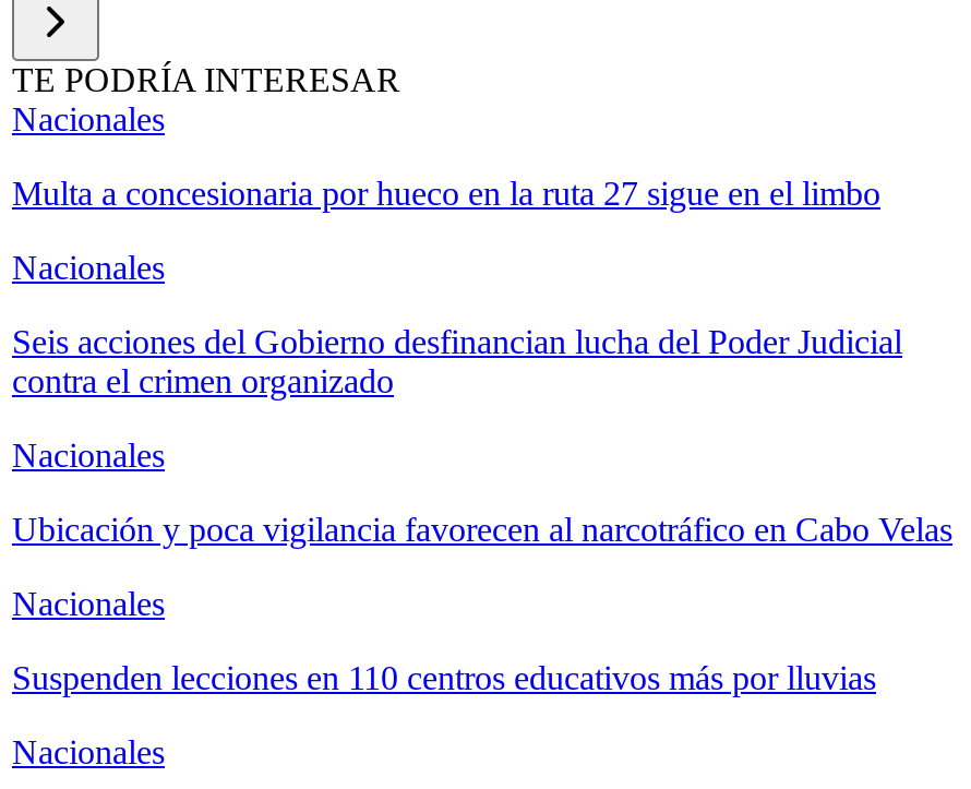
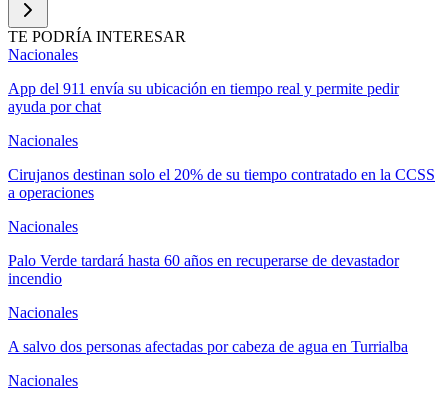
[12,175,880,212] Multa a concesionaria por hueco en la ruta 27 sigue en el limbo -> [8,80,399,115] App del 911 envía su ubicación en tiempo real y permite pedir | ayuda por chat
[12,323,902,400] Seis acciones del Gobierno desfinancian lucha del Poder Judicial | contra el crimen organizado -> [8,166,435,201] Cirujanos destinan solo el 20% de su tiempo contratado en la CCSS | a operaciones
[12,511,952,548] Ubicación y poca vigilancia favorecen al narcotráfico en Cabo Velas -> [8,252,399,287] Palo Verde tardará hasta 60 años en recuperarse de devastador | incendio
[12,659,876,696] Suspenden lecciones en 110 centros educativos más por lluvias -> [8,338,408,355] A salvo dos personas afectadas por cabeza de agua en Turrialba

